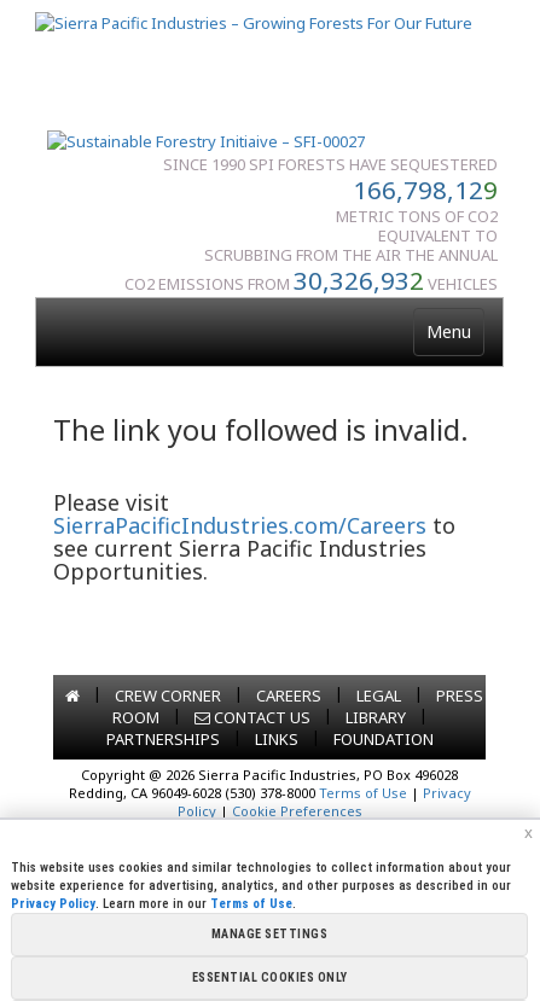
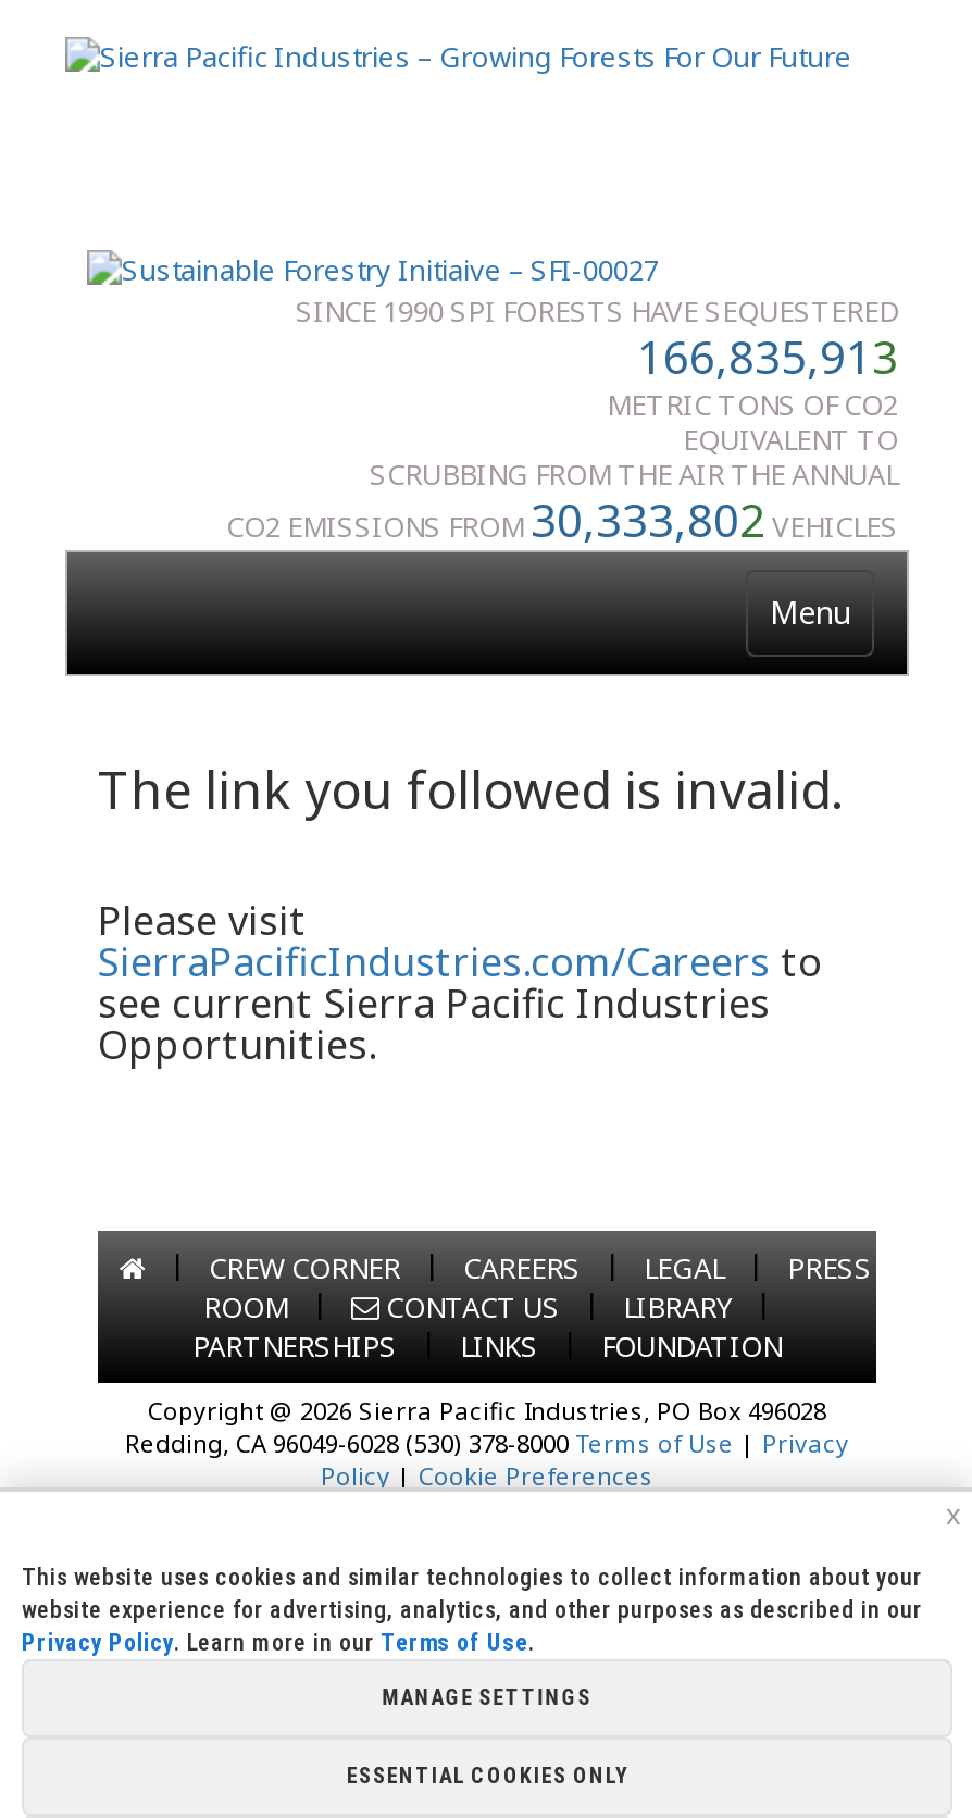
[353,173,498,206] 166,798,12 9 -> [637,326,898,387] 166,835,91 3
[124,263,498,297] CO2 EMISSIONS FROM30,326,932VEHICLES -> [226,489,898,550] CO2 EMISSIONS FROM30,333,802VEHICLES

